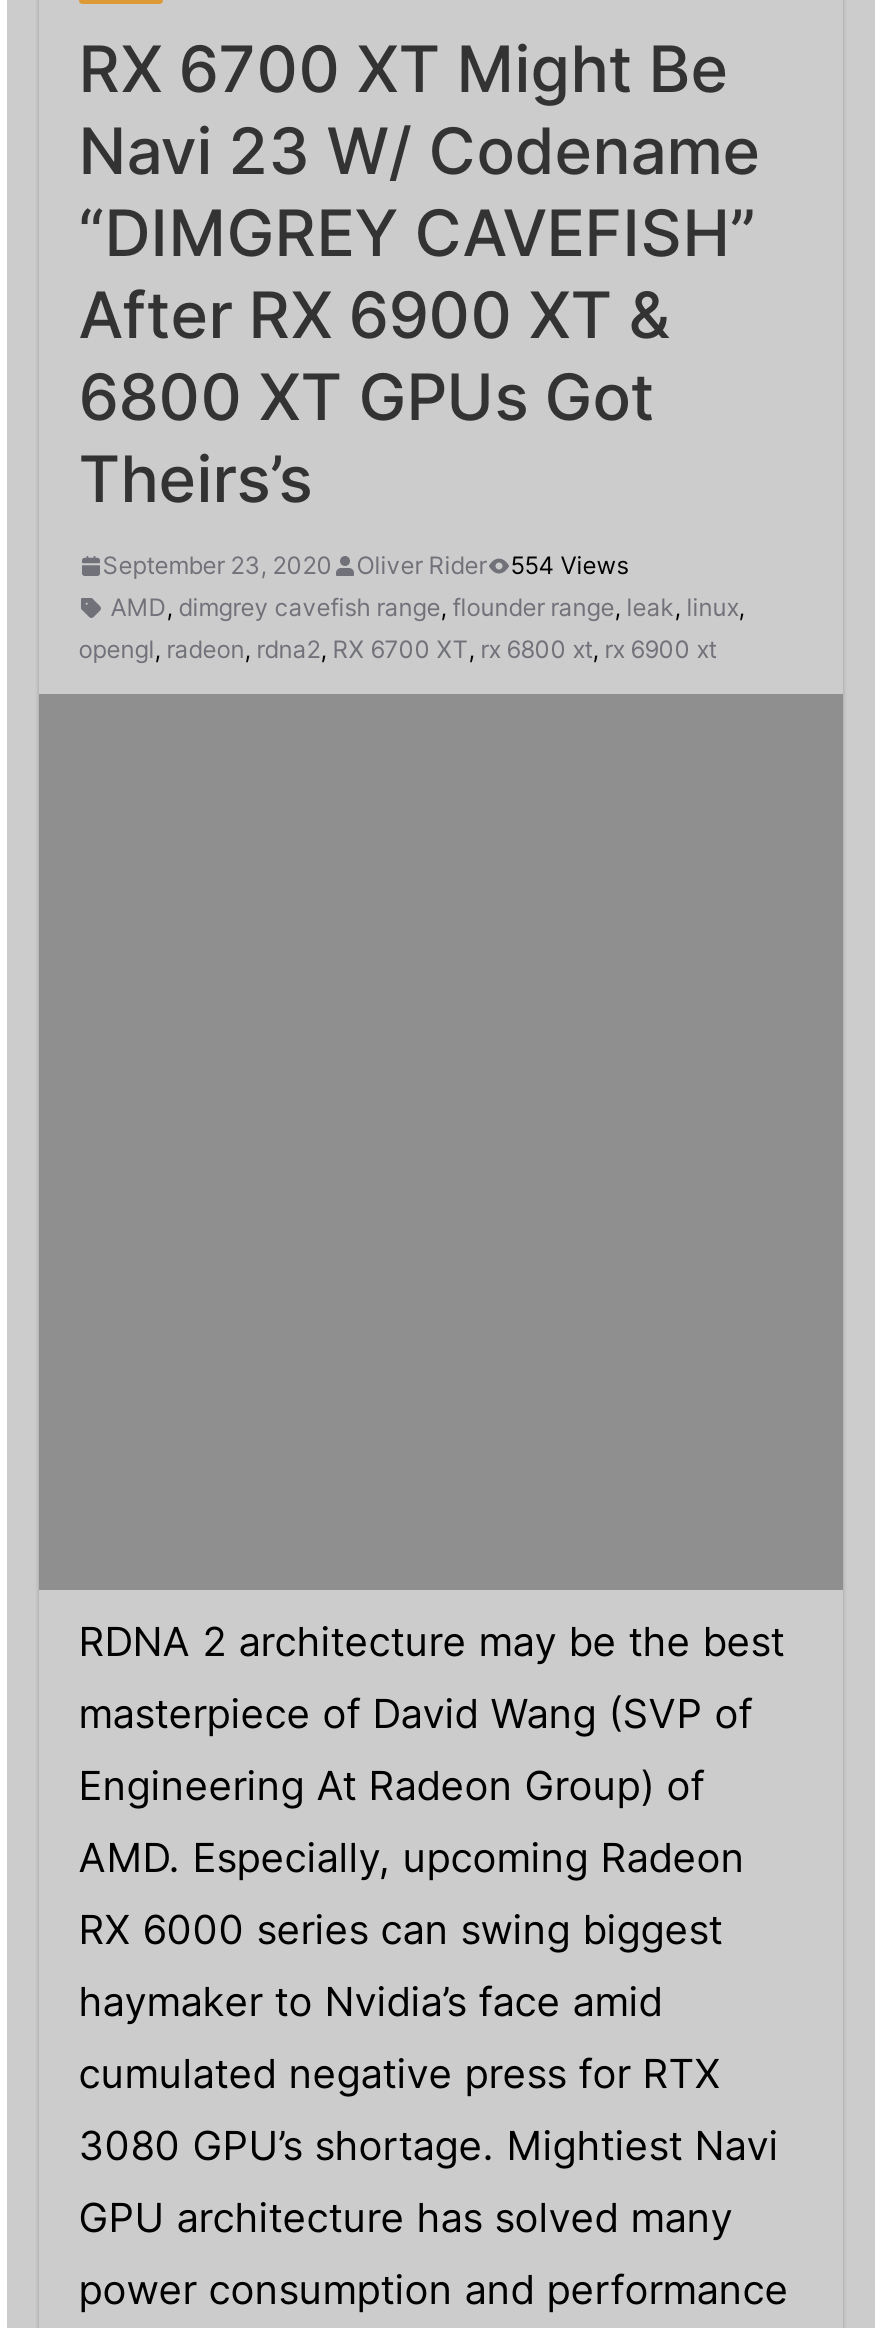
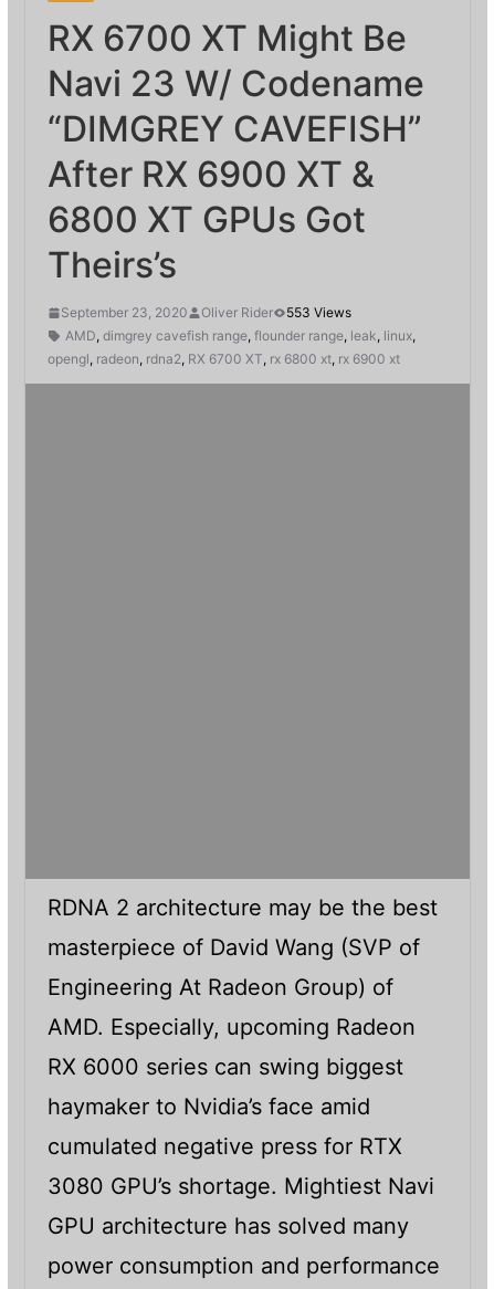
[102,550,628,580] September 23, 2020 Oliver Rider 554 Views -> [60,304,351,321] September 23, 2020 Oliver Rider 553 Views

